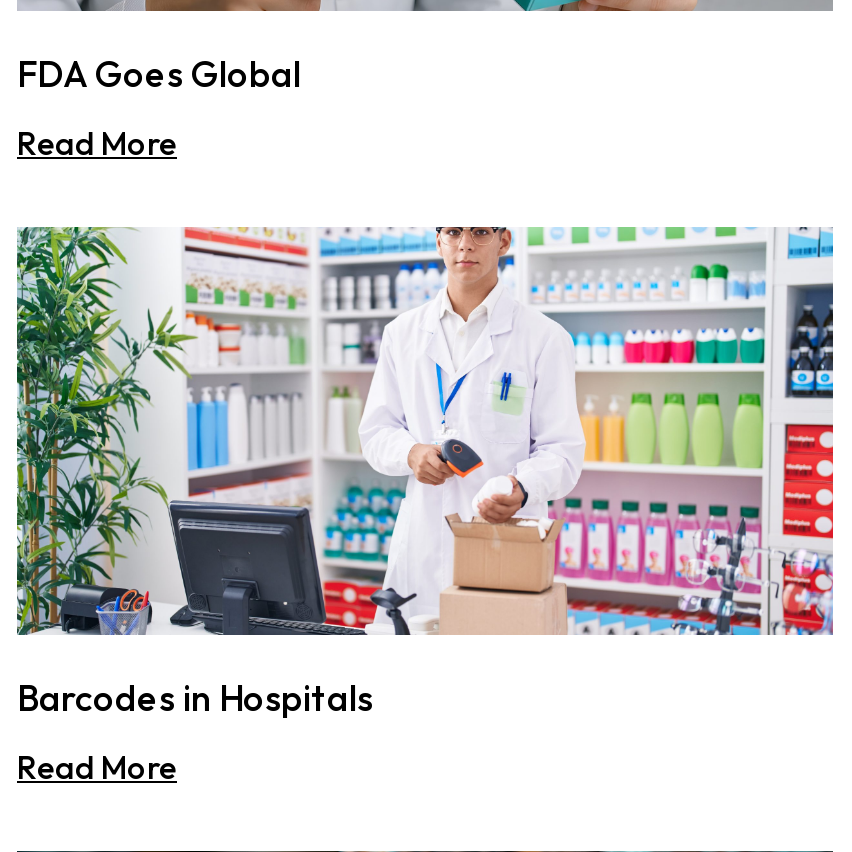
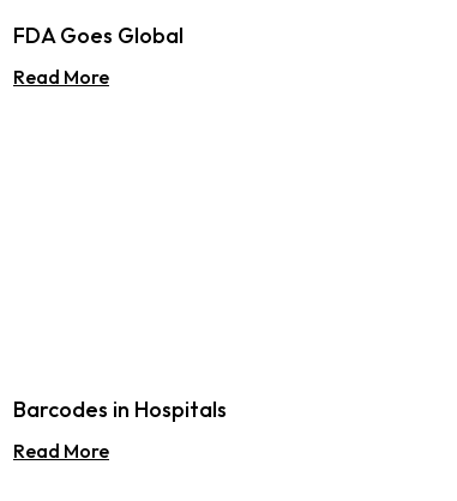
[15,224,835,638] [image] -> none

